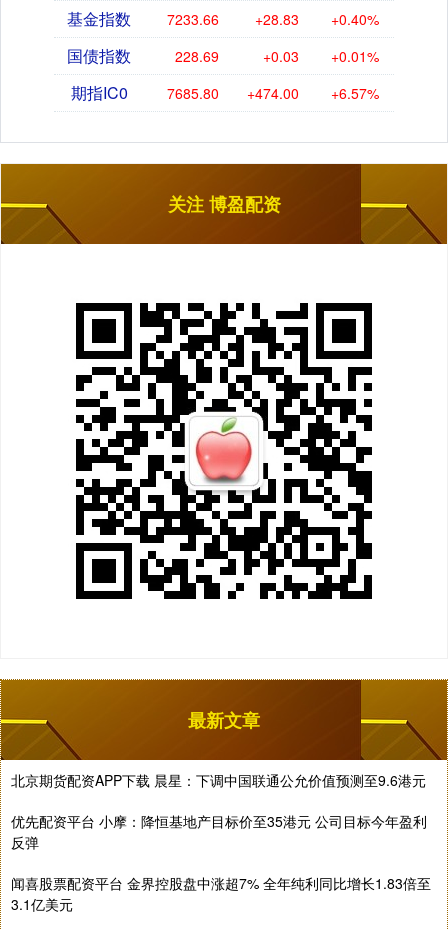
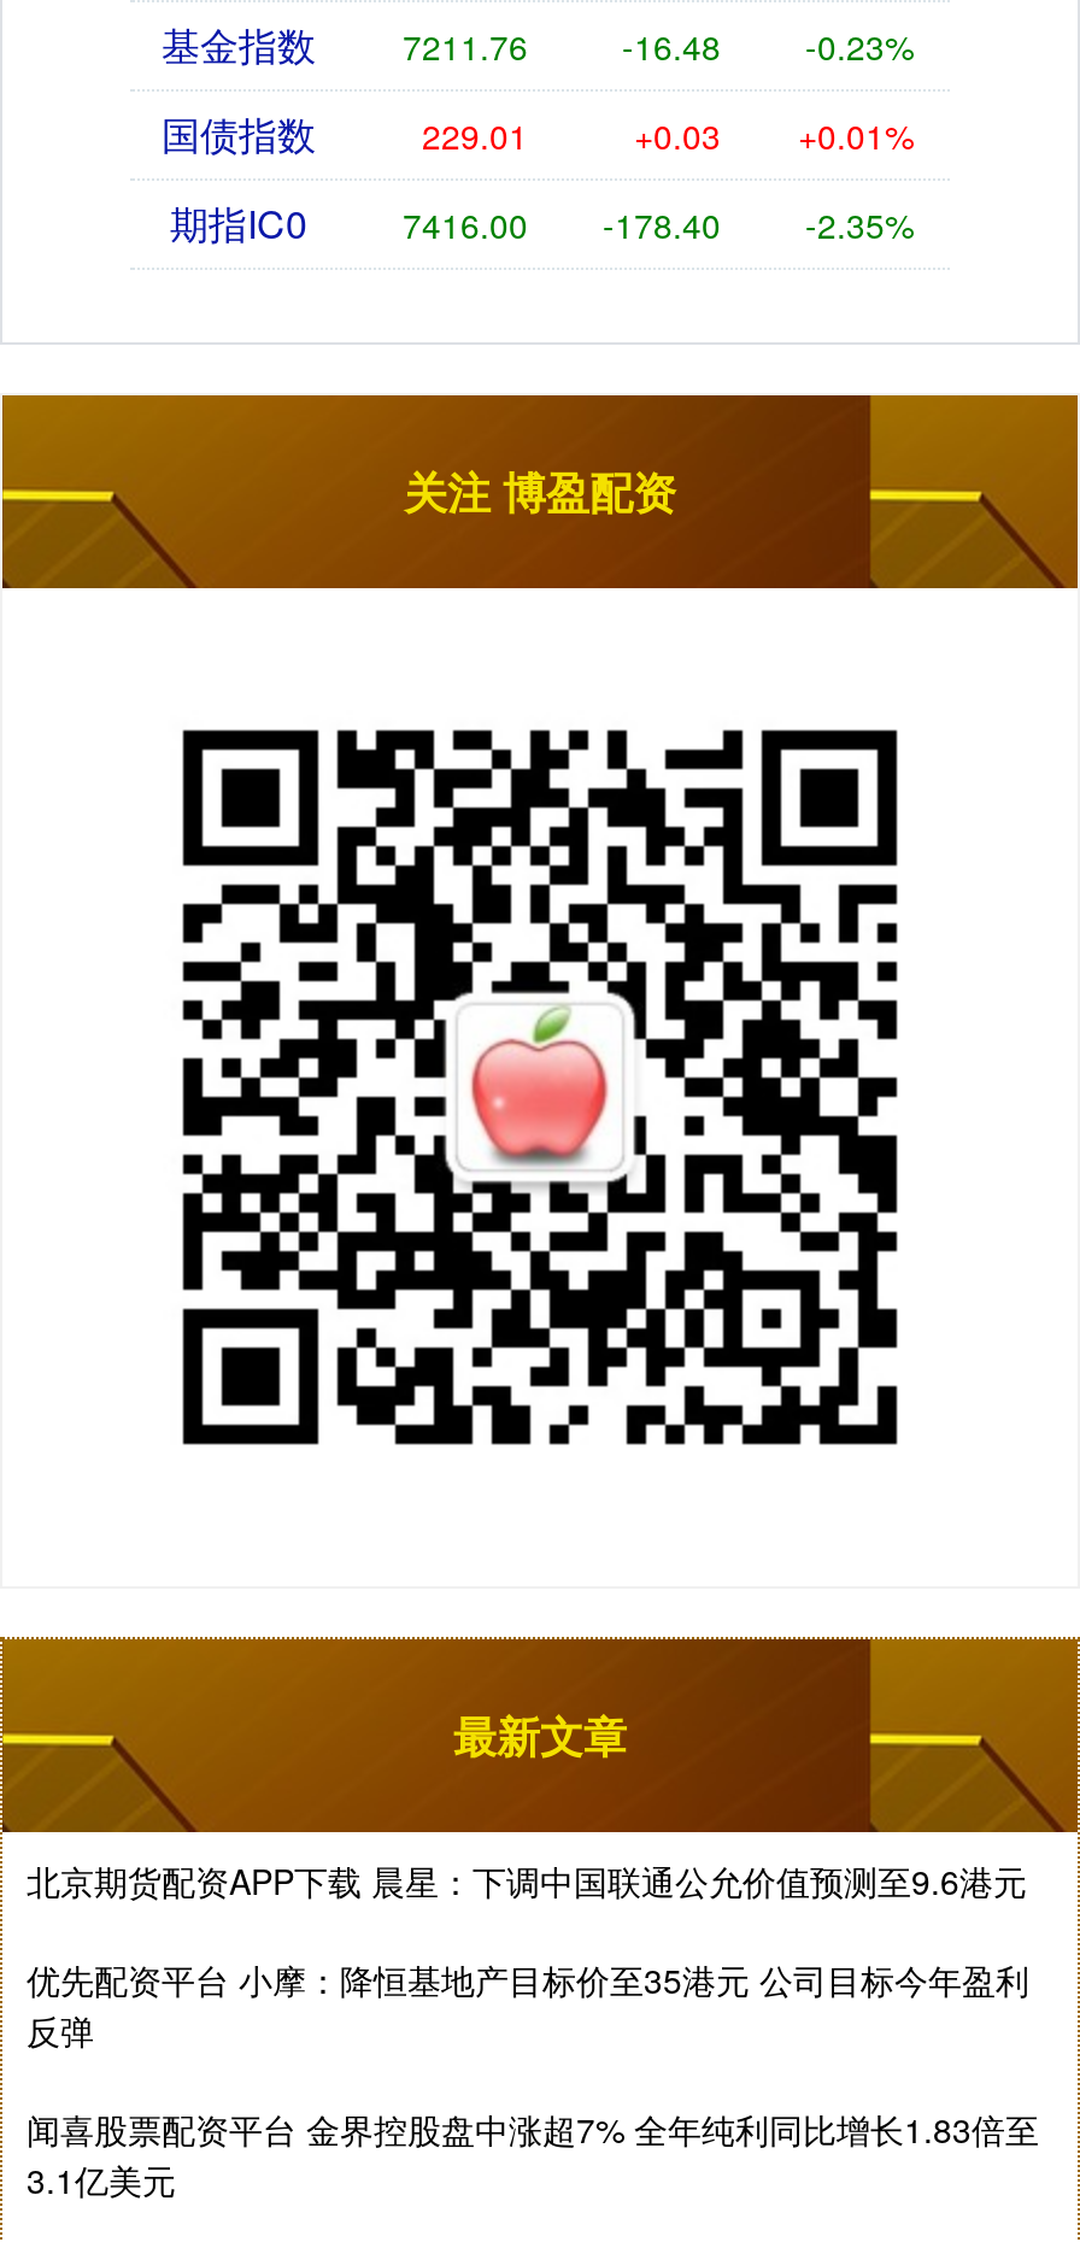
[167,9,219,29] 7233.66 -> [403,22,528,71] 7211.76
[255,9,299,29] +28.83 -> [622,22,721,71] -16.48
[331,9,379,29] +0.40% -> [805,22,914,71] -0.23%
[175,46,219,66] 228.69 -> [422,112,528,160] 229.01
[167,83,219,103] 7685.80 -> [403,201,528,249] 7416.00
[247,83,299,103] +474.00 -> [603,201,721,249] -178.40
[331,83,379,103] +6.57% -> [805,201,914,249] -2.35%

